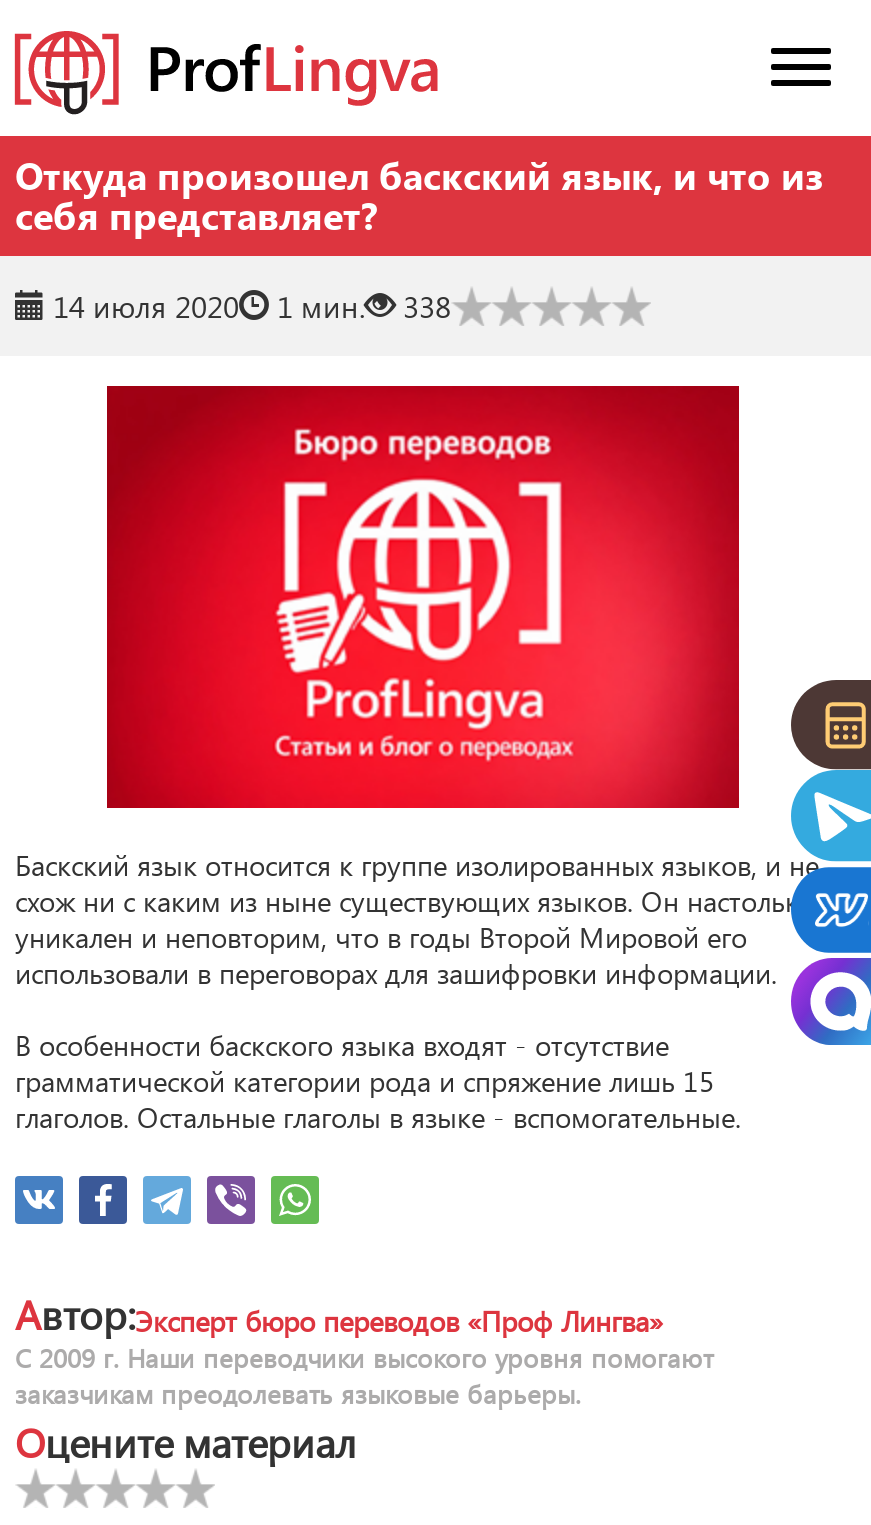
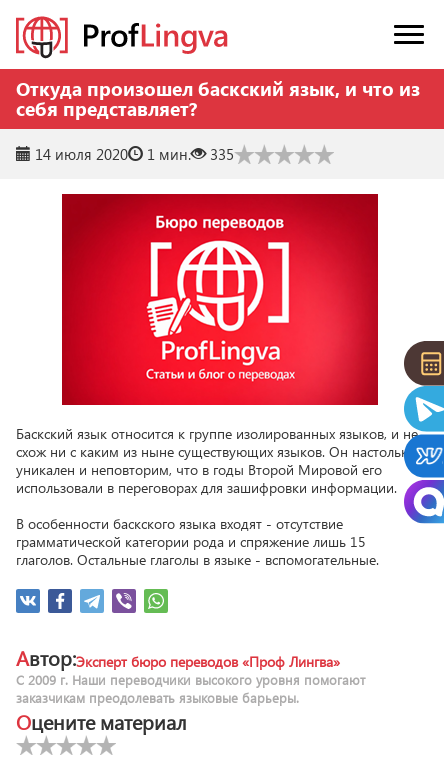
[53,286,451,326] 14 июля 2020 1 мин. 338 -> [35,144,234,164] 14 июля 2020 1 мин. 335

